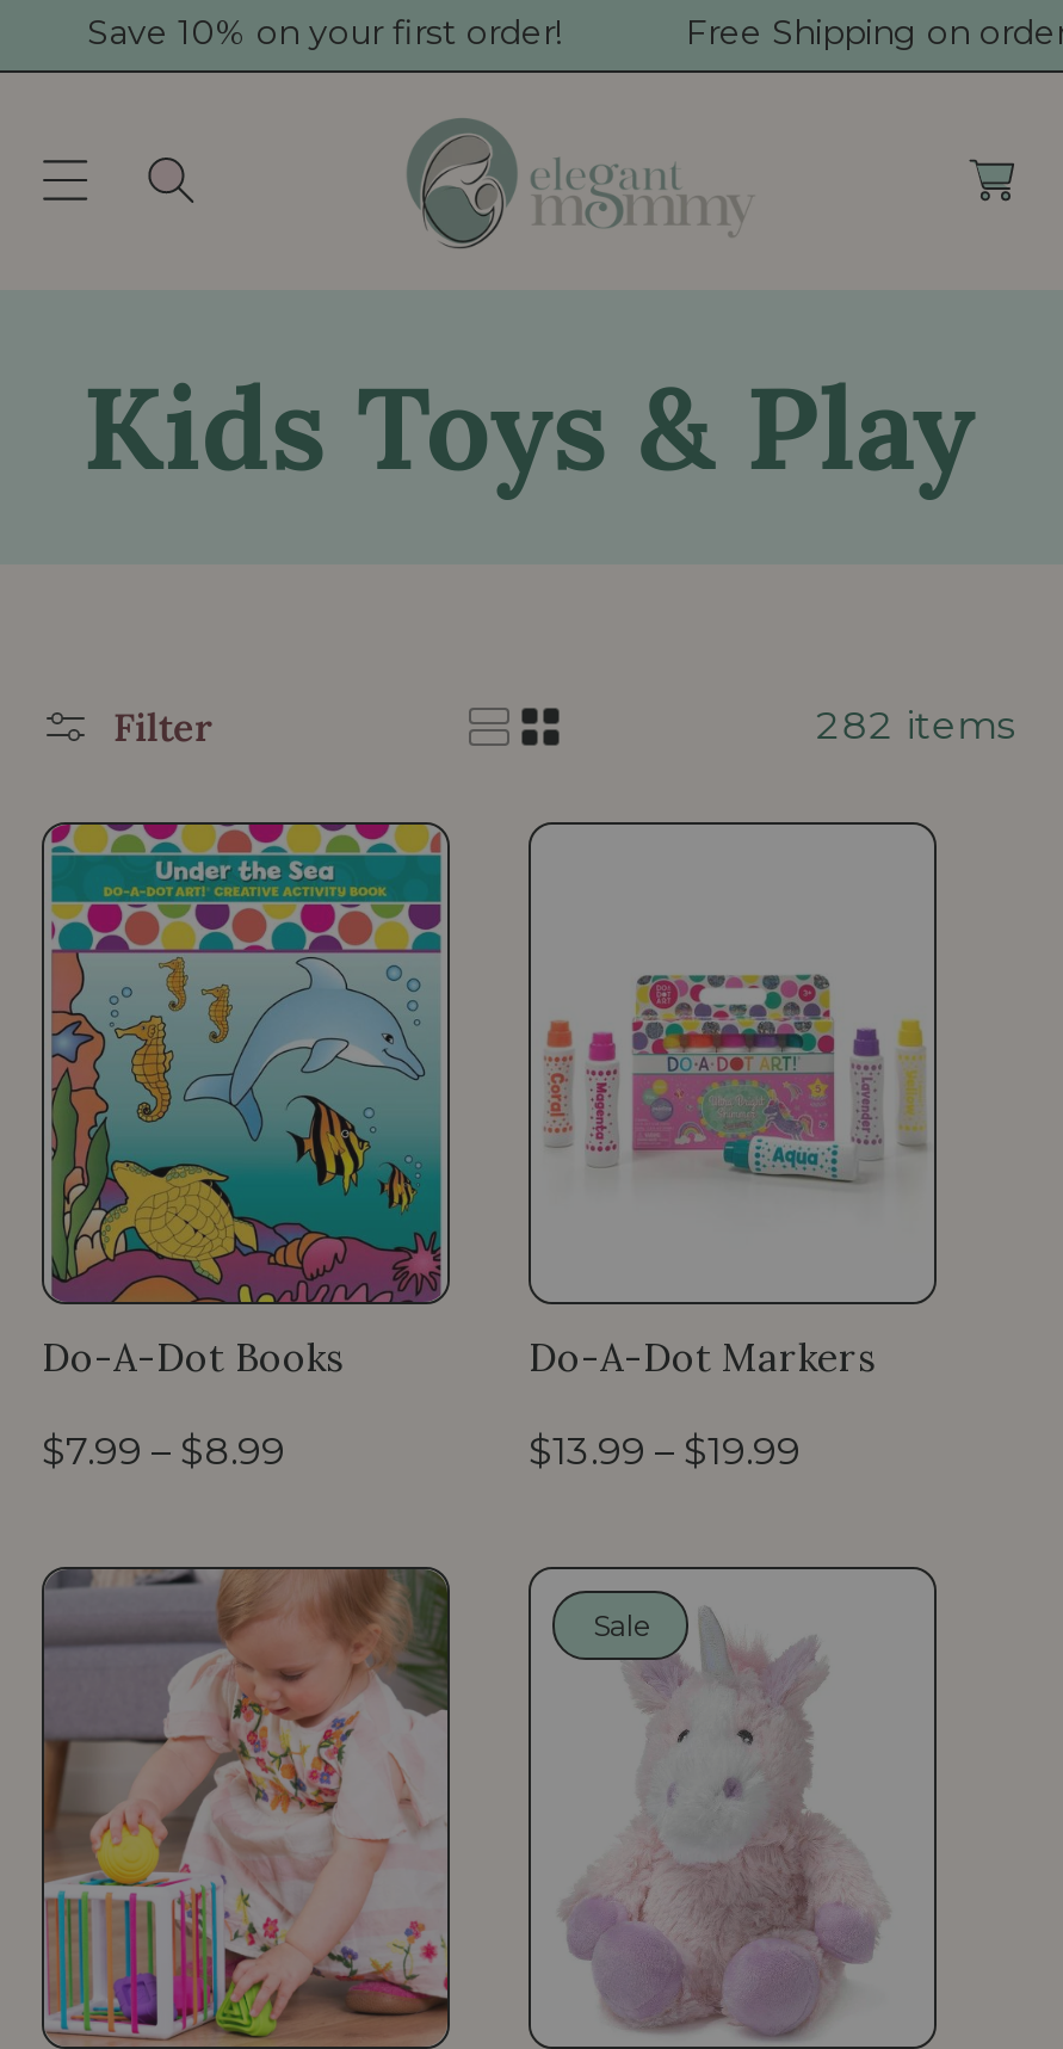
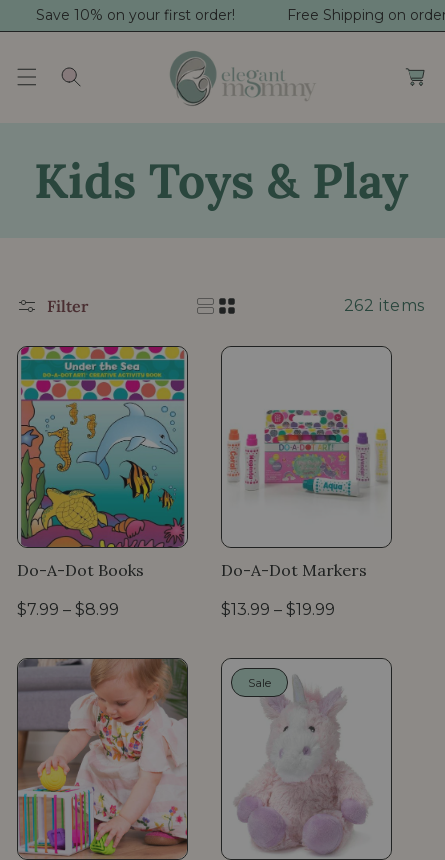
[816,704,1015,749] 282 items -> [344,296,425,315] 262 items

